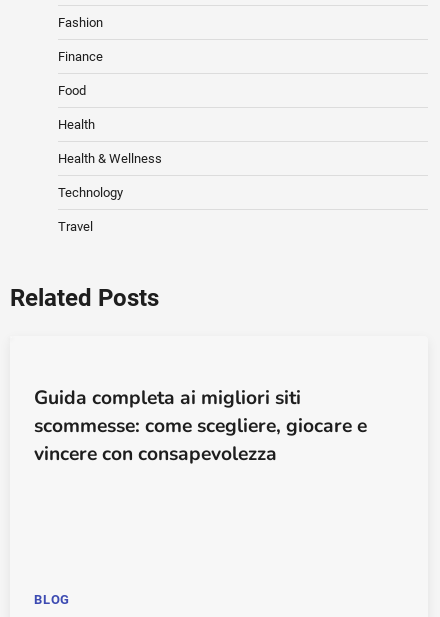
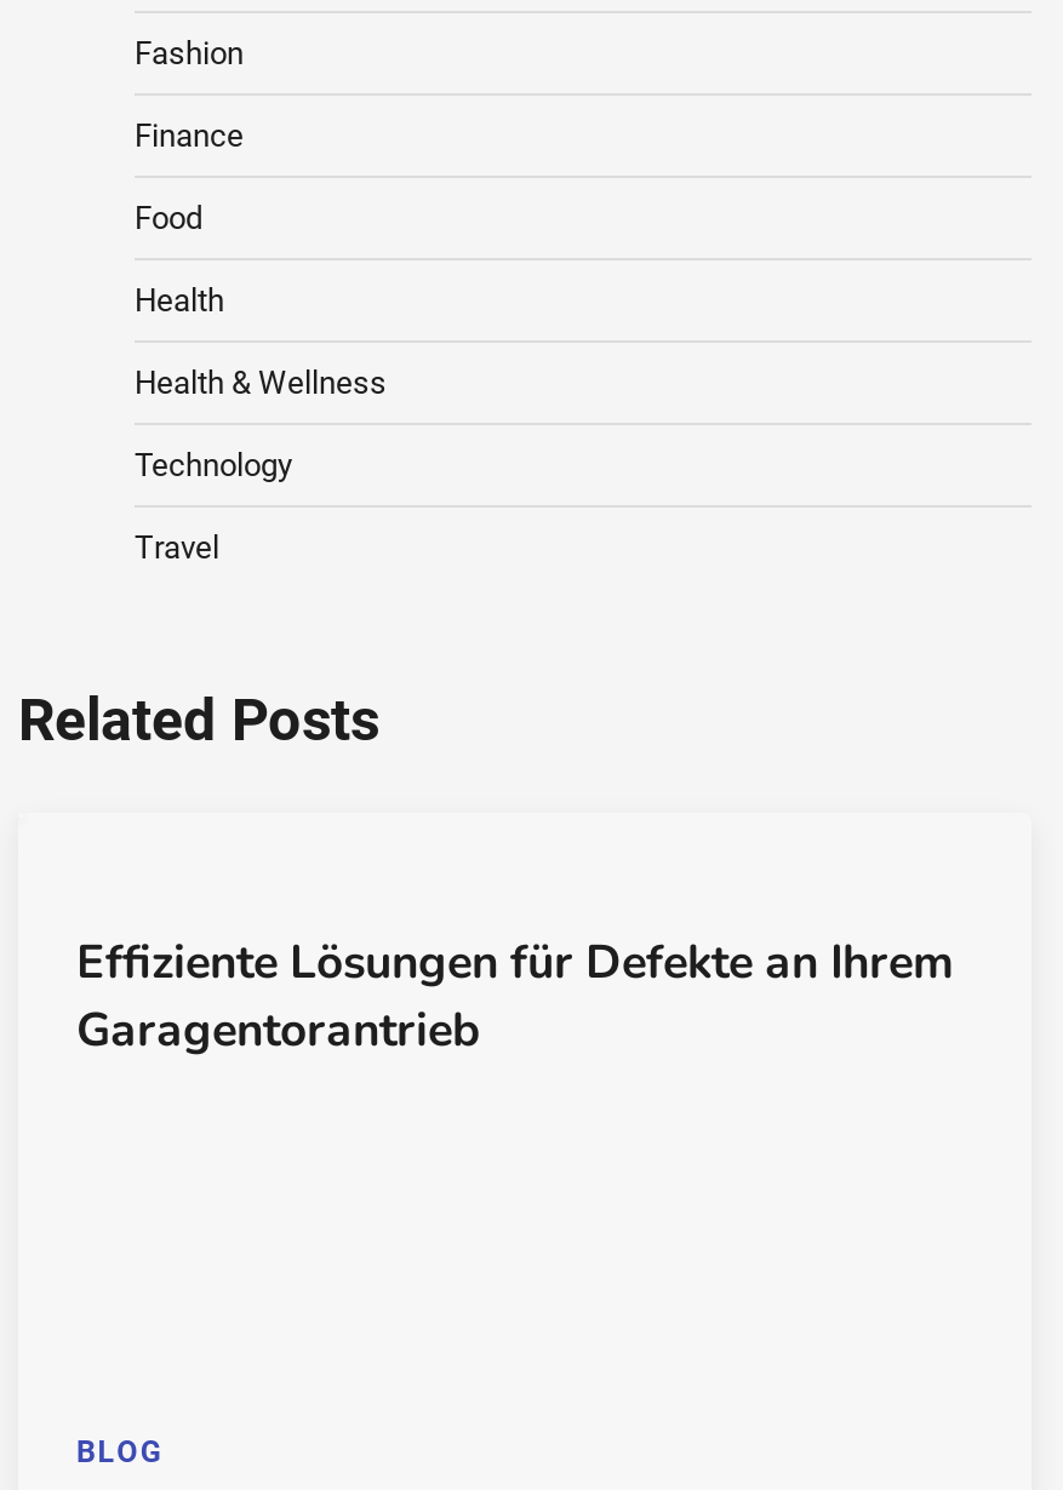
[34,385,367,467] Guida completa ai migliori siti | scommesse: come scegliere, giocare e | vincere con consapevolezza -> [76,931,954,1062] Effiziente Lösungen für Defekte an Ihrem | Garagentorantrieb

